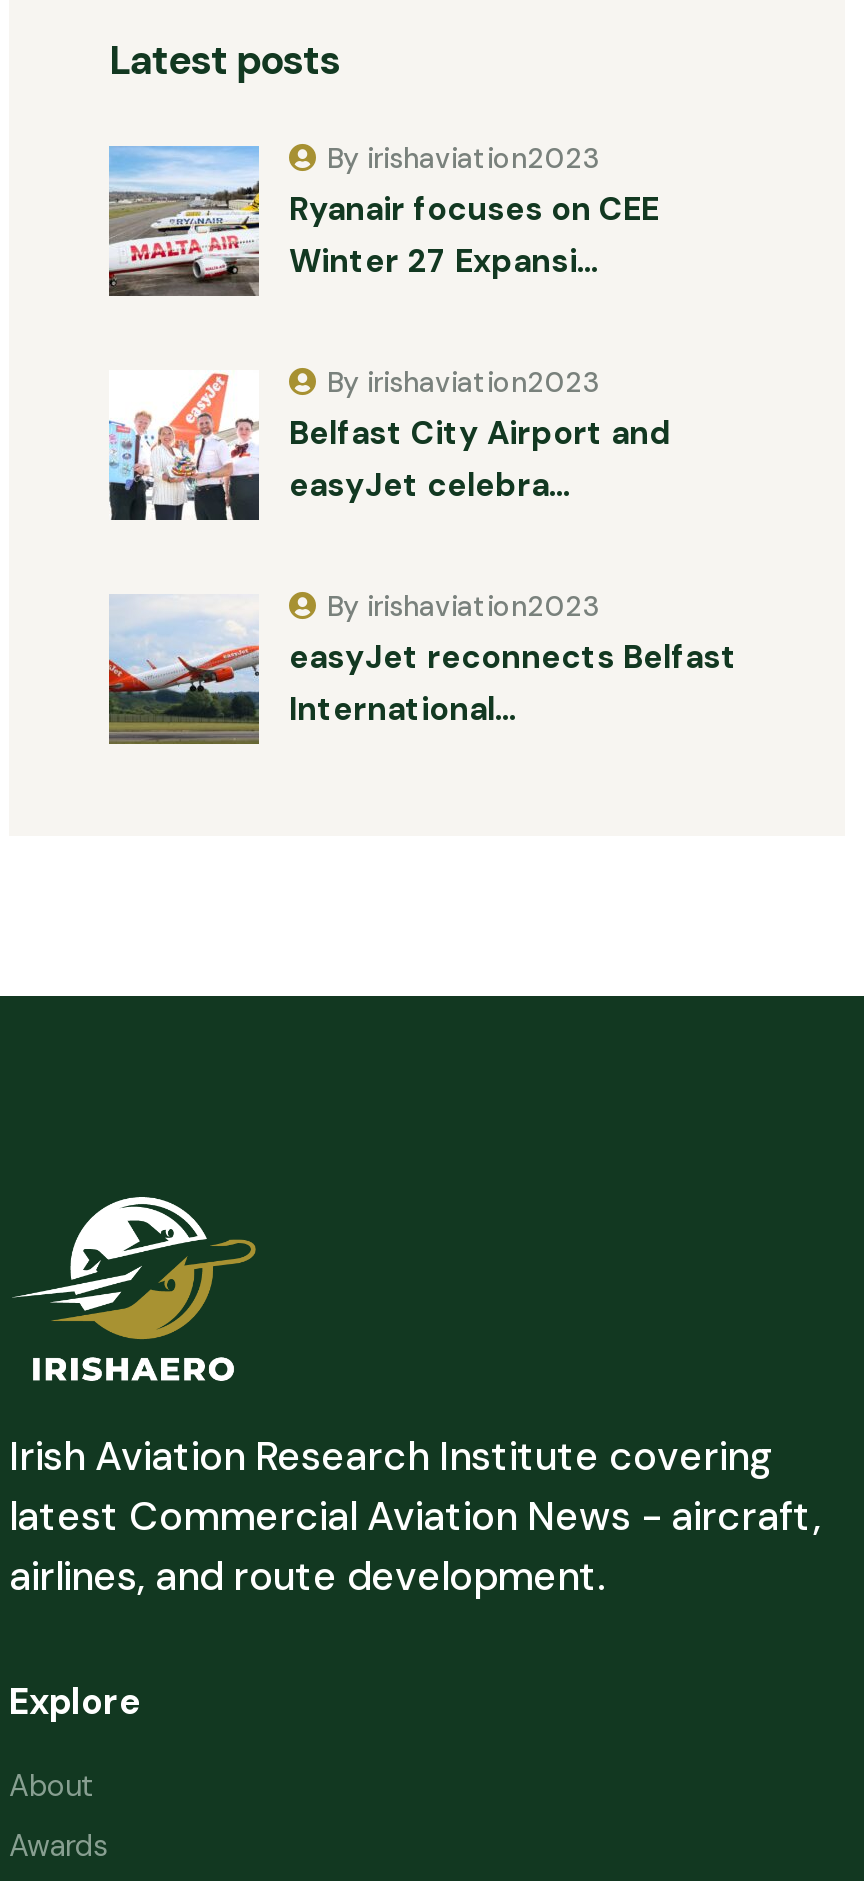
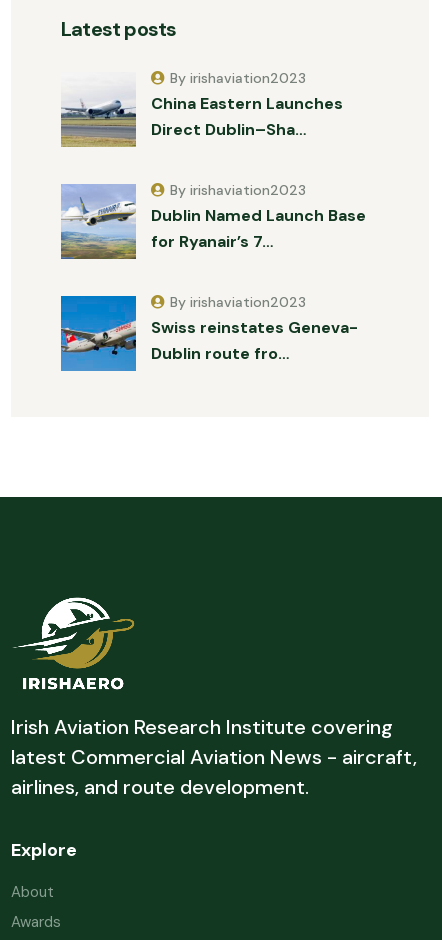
[107,144,659,298] [image] | Ryanair focuses on CEE | Winter 27 Expansi… -> [60,72,343,148] [image] | China Eastern Launches | Direct Dublin–Sha…
[109,370,671,522] [image] | Belfast City Airport and | easyJet celebra… -> [60,184,366,260] [image] | Dublin Named Launch Base | for Ryanair’s 7…
[107,594,737,746] [image] | easyJet reconnects Belfast | International… -> [60,295,358,372] [image] | Swiss reinstates Geneva- | Dublin route fro…

